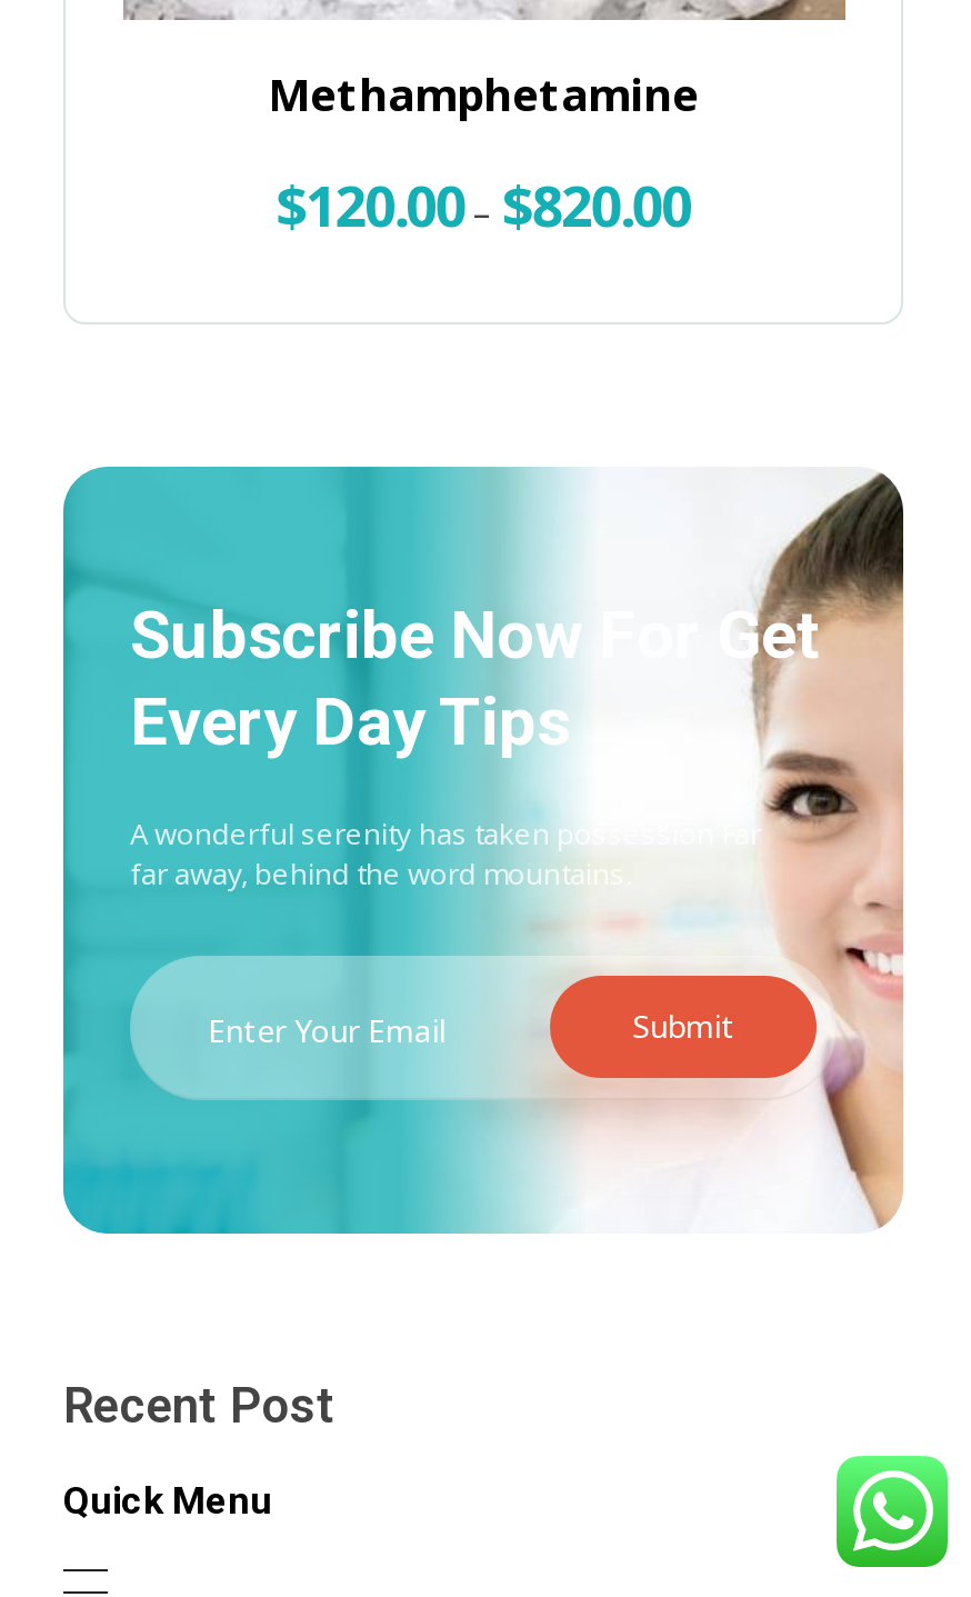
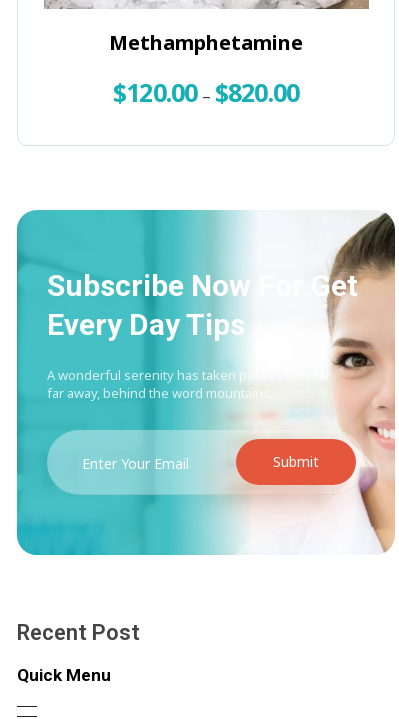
[834,1454,950,1569] [image] -> none

